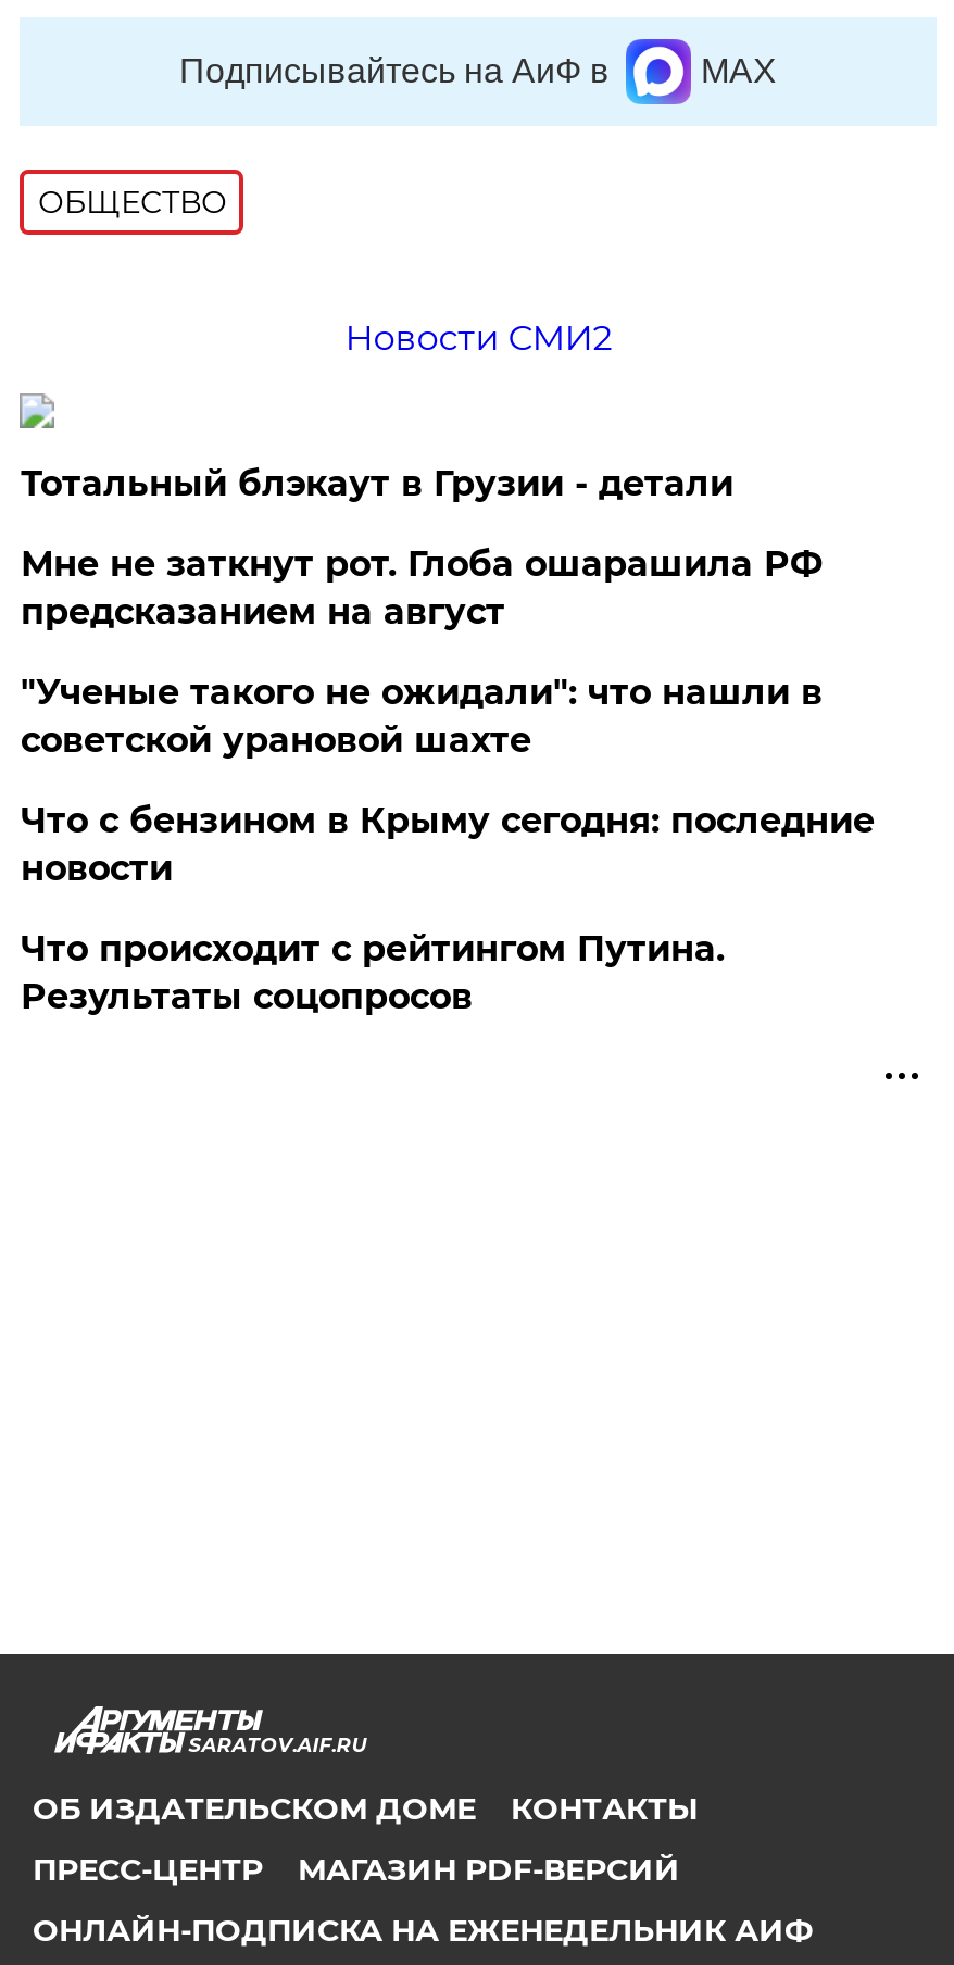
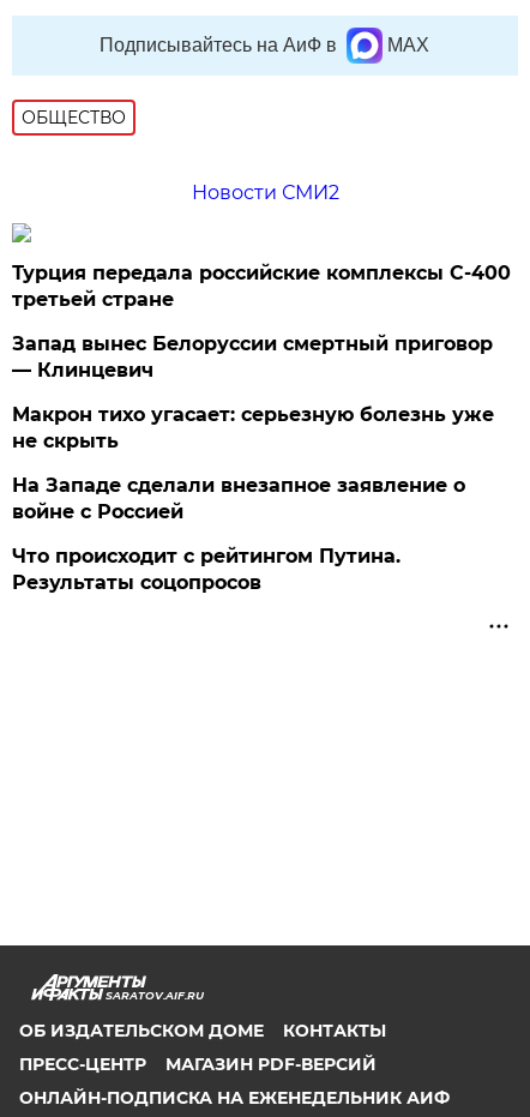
[20,464,733,505] Тотальный блэкаут в Грузии - детали -> [12,262,511,311] Турция передала российские комплексы С-400 | третьей стране
[20,544,822,633] Мне не заткнут рот. Глоба ошарашила РФ | предсказанием на август -> [12,333,493,382] Запад вынес Белоруссии смертный приговор | — Клинцевич
[20,672,822,761] "Ученые такого не ожидали": что нашли в | советской урановой шахте -> [12,403,495,453] Макрон тихо угасает: серьезную болезнь уже | не скрыть
[20,801,874,890] Что с бензином в Крыму сегодня: последние | новости -> [12,474,466,523] На Западе сделали внезапное заявление о | войне с Россией

